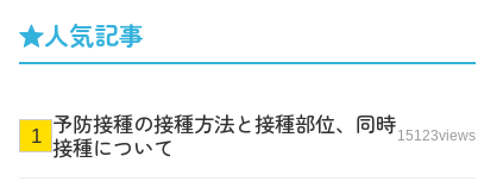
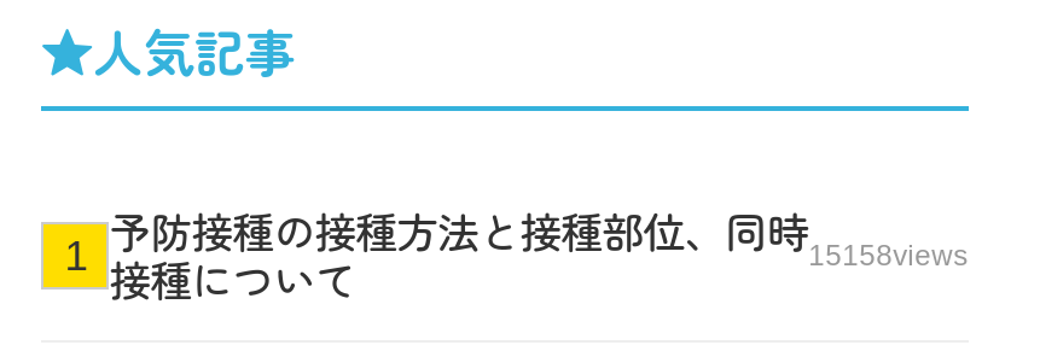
[53,108,475,144] 予防接種の接種方法と接種部位、同時 15123views -> [109,199,968,272] 予防接種の接種方法と接種部位、同時 15158views

